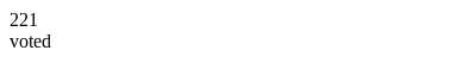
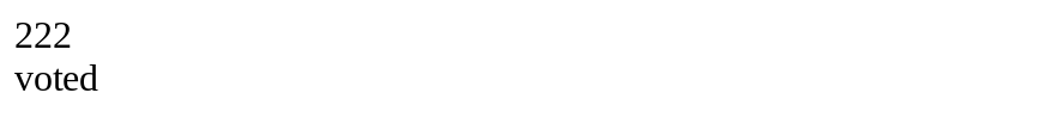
[10,10,38,30] 221 -> [14,14,72,55] 222

